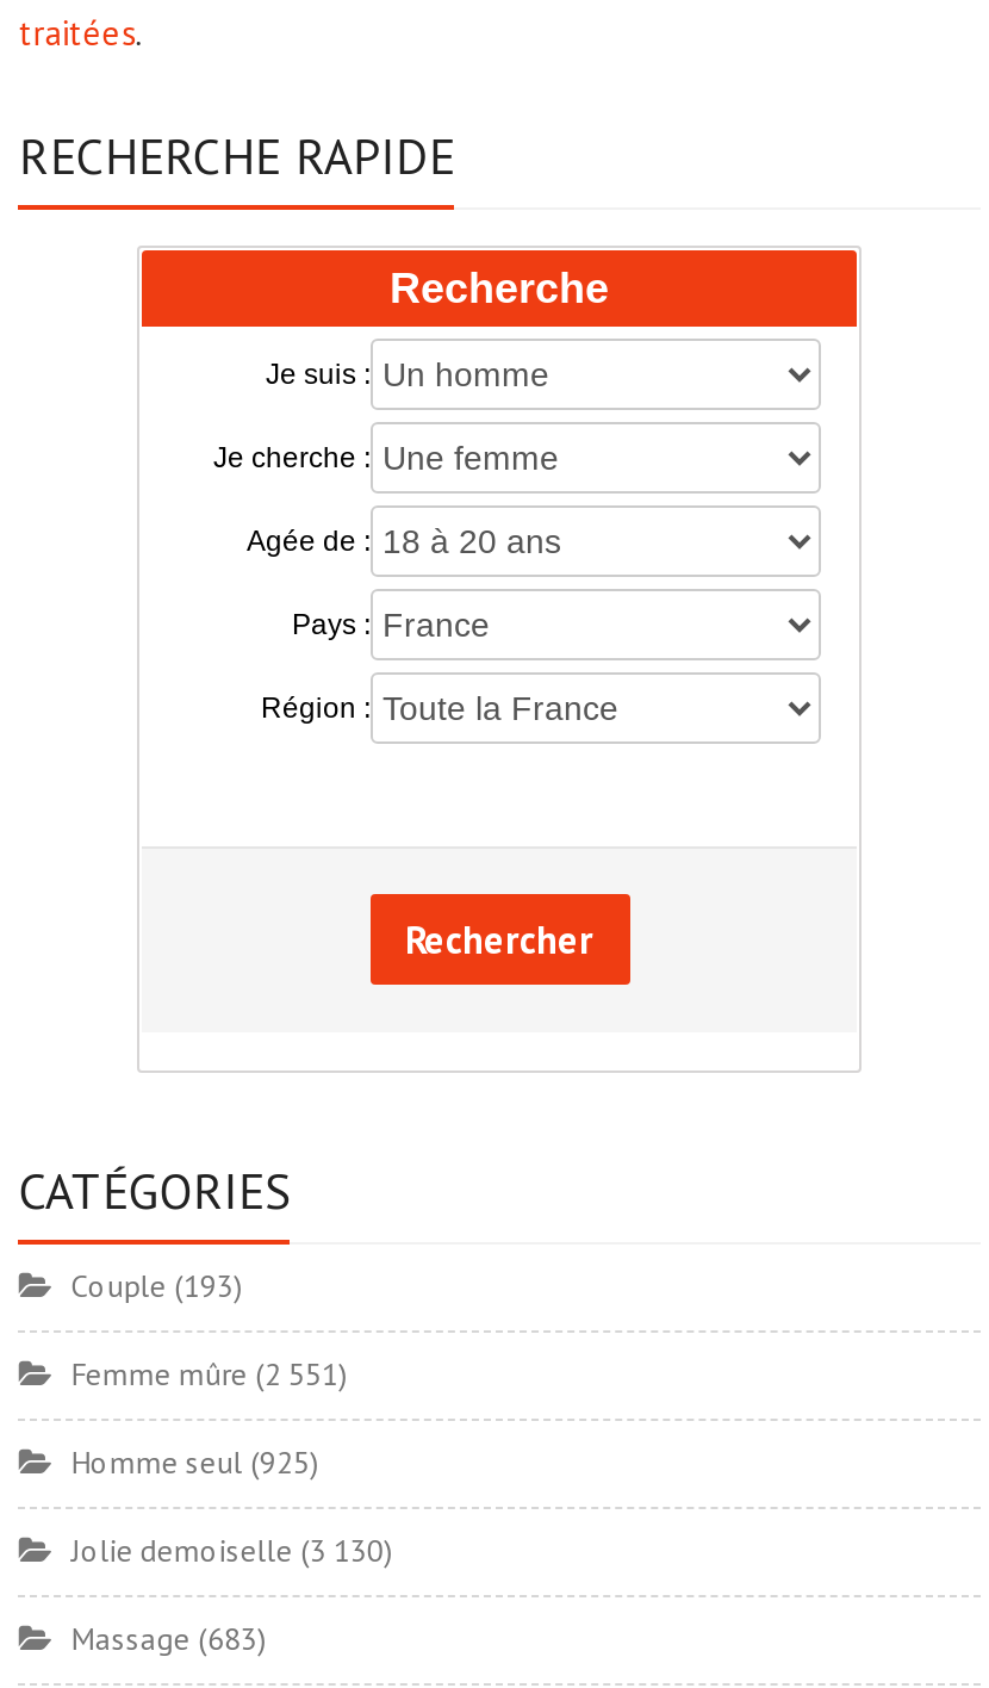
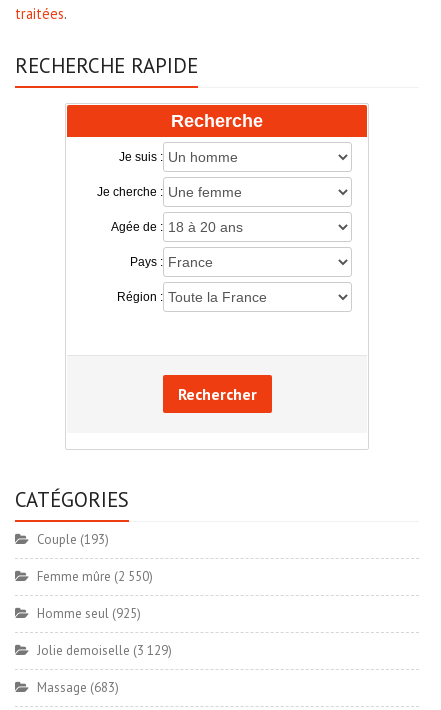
[71,1354,348,1395] Femme mûre (2 551) -> [37,568,153,585] Femme mûre (2 550)
[71,1531,393,1571] Jolie demoiselle (3 130) -> [37,642,172,659] Jolie demoiselle (3 129)

